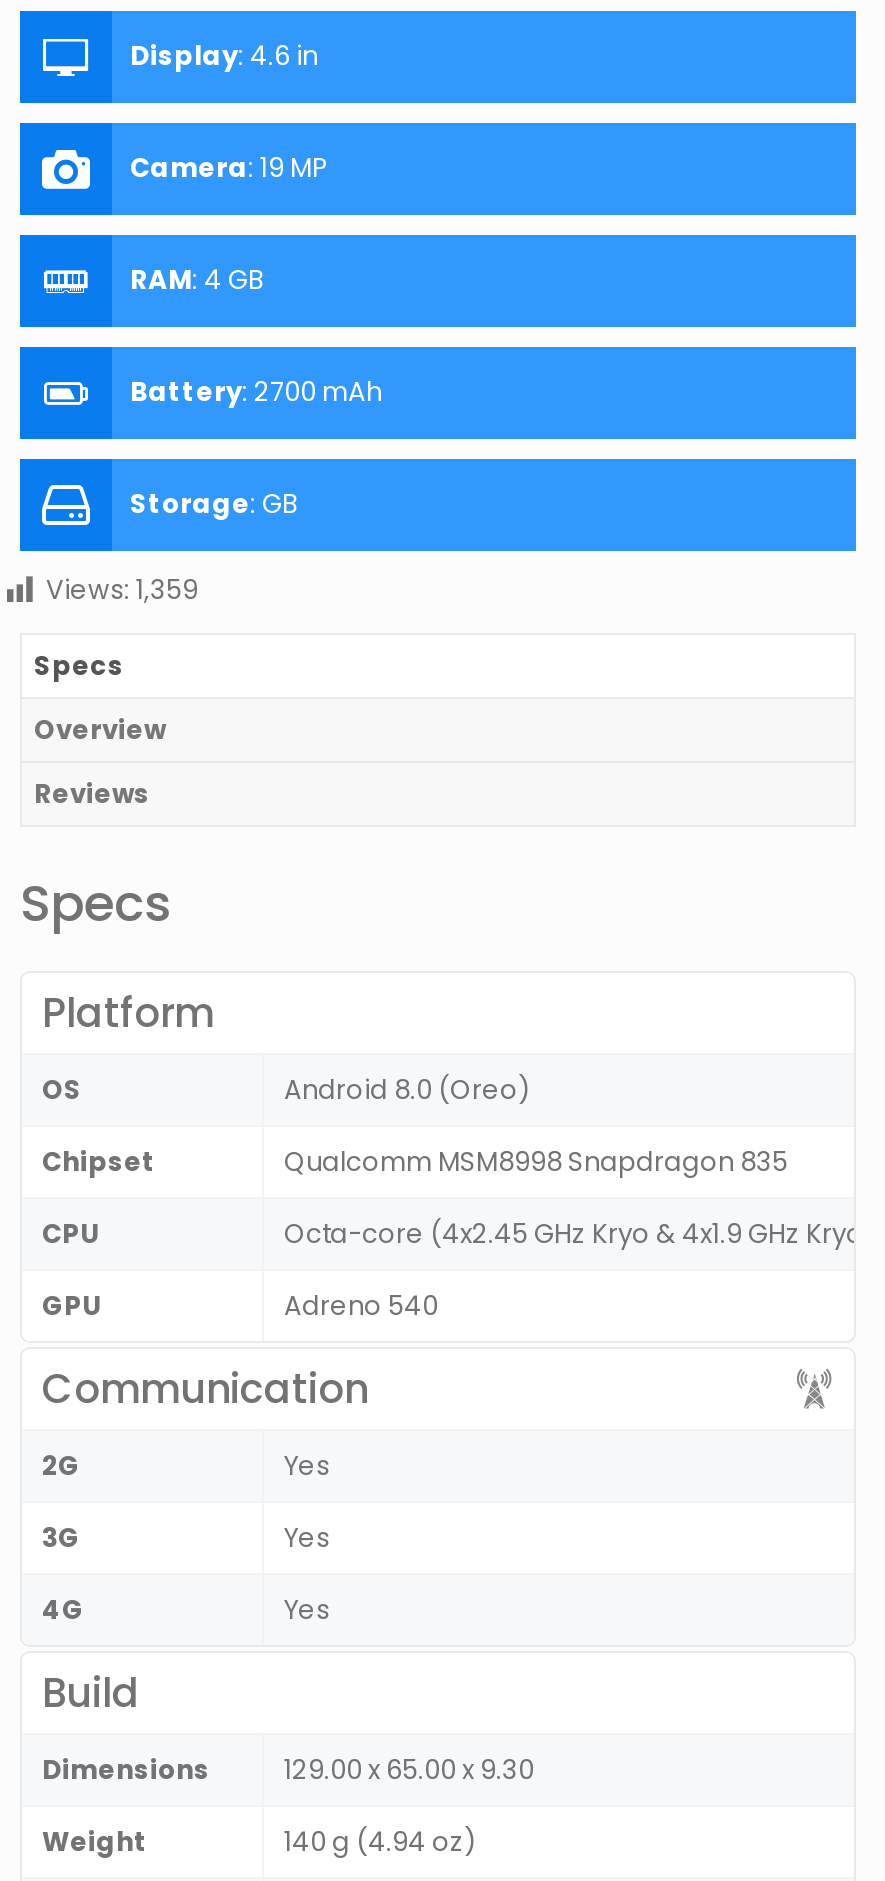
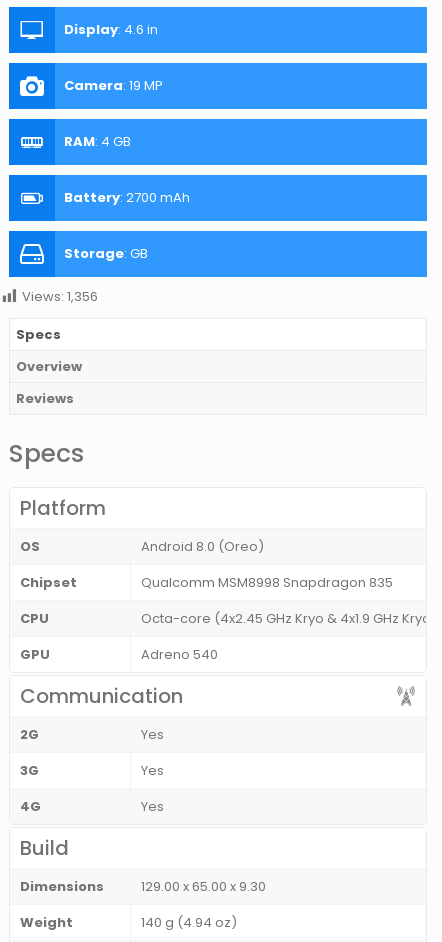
[46,571,198,609] Views: 1,359 -> [22,287,98,306] Views: 1,356

